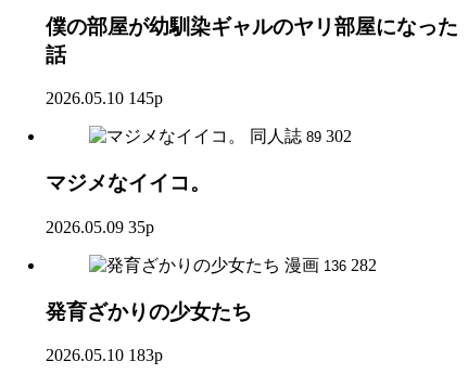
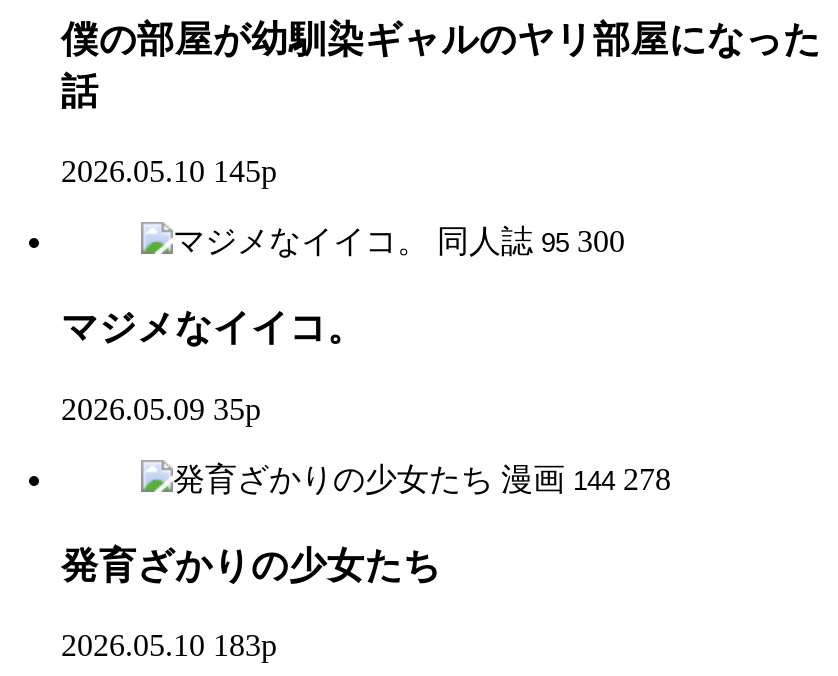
[250,127,352,146] 同人誌 89 302 -> [437,225,625,259] 同人誌 95 300
[284,256,377,274] 漫画 136 282 -> [501,462,671,496] 漫画 144 278

